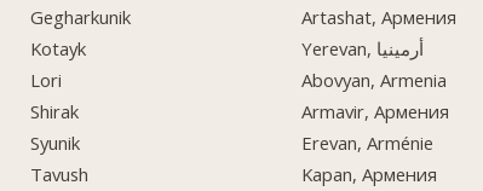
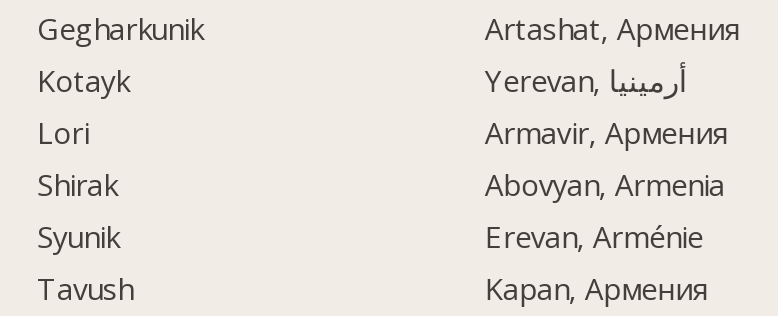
moved [302,68,447,92] -> [485,164,725,204]: Abovyan, Armenia
moved [302,99,449,123] -> [485,112,729,152]: Armavir, Армения

